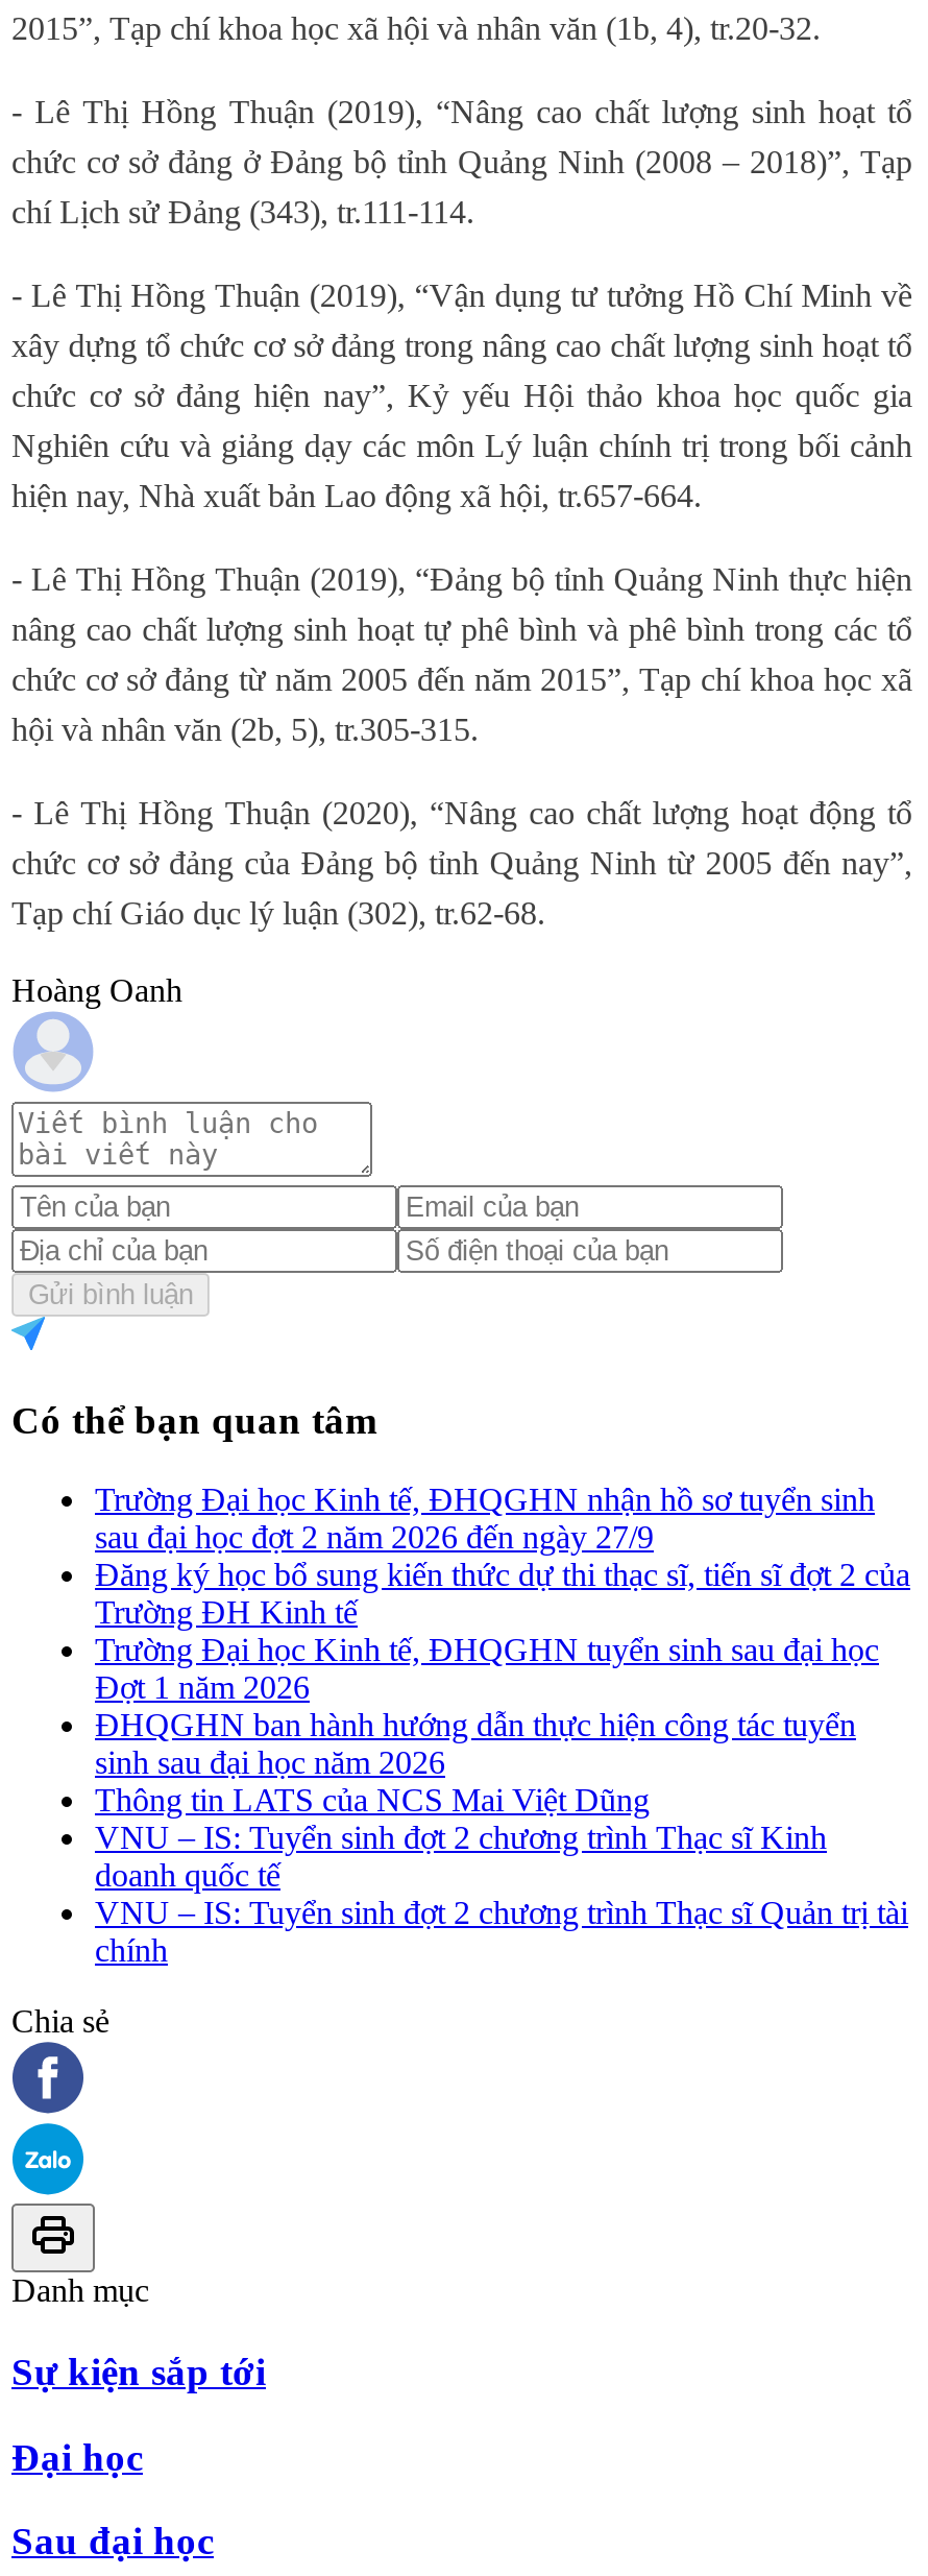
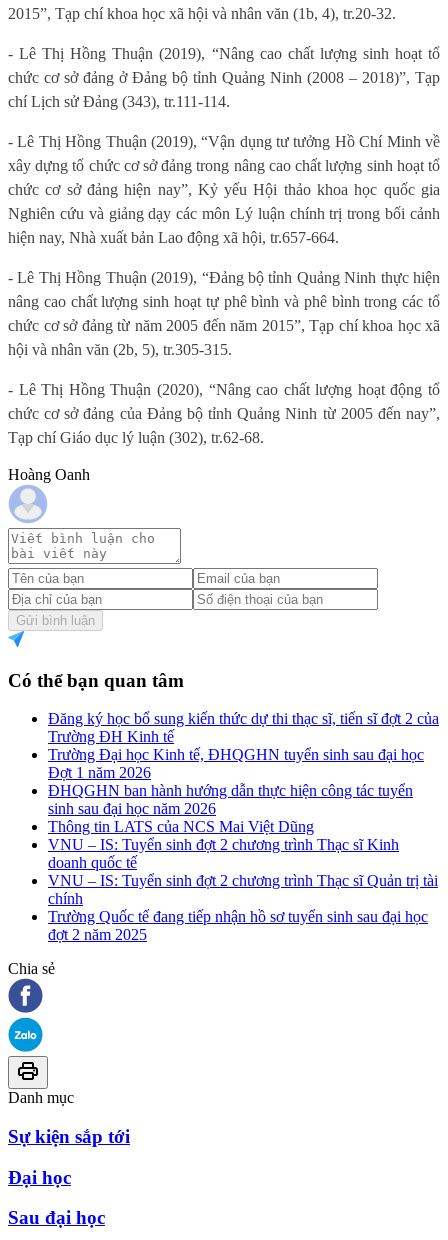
[95,1482,875,1555] Trường Đại học Kinh tế, ĐHQGHN nhận hồ sơ tuyển sinh | sau đại học đợt 2 năm 2026 đến ngày 27/9 -> none
moved [95,1557,910,1968] -> [48,710,439,907]: Đăng ký học bổ sung kiến thức dự thi thạc sĩ, tiến sĩ đợt 2 của | Trường ĐH Kinh tế | Trường Đại học Kinh tế, ĐHQGHN tuyển sinh sau đại học | ... | VNU – IS: Tuyển sinh đợt 2 chương trình Thạc sĩ Quản trị tài | chính
none -> [48,908,428,943] Trường Quốc tế đang tiếp nhận hồ sơ tuyển sinh sau đại học | đợt 2 năm 2025

